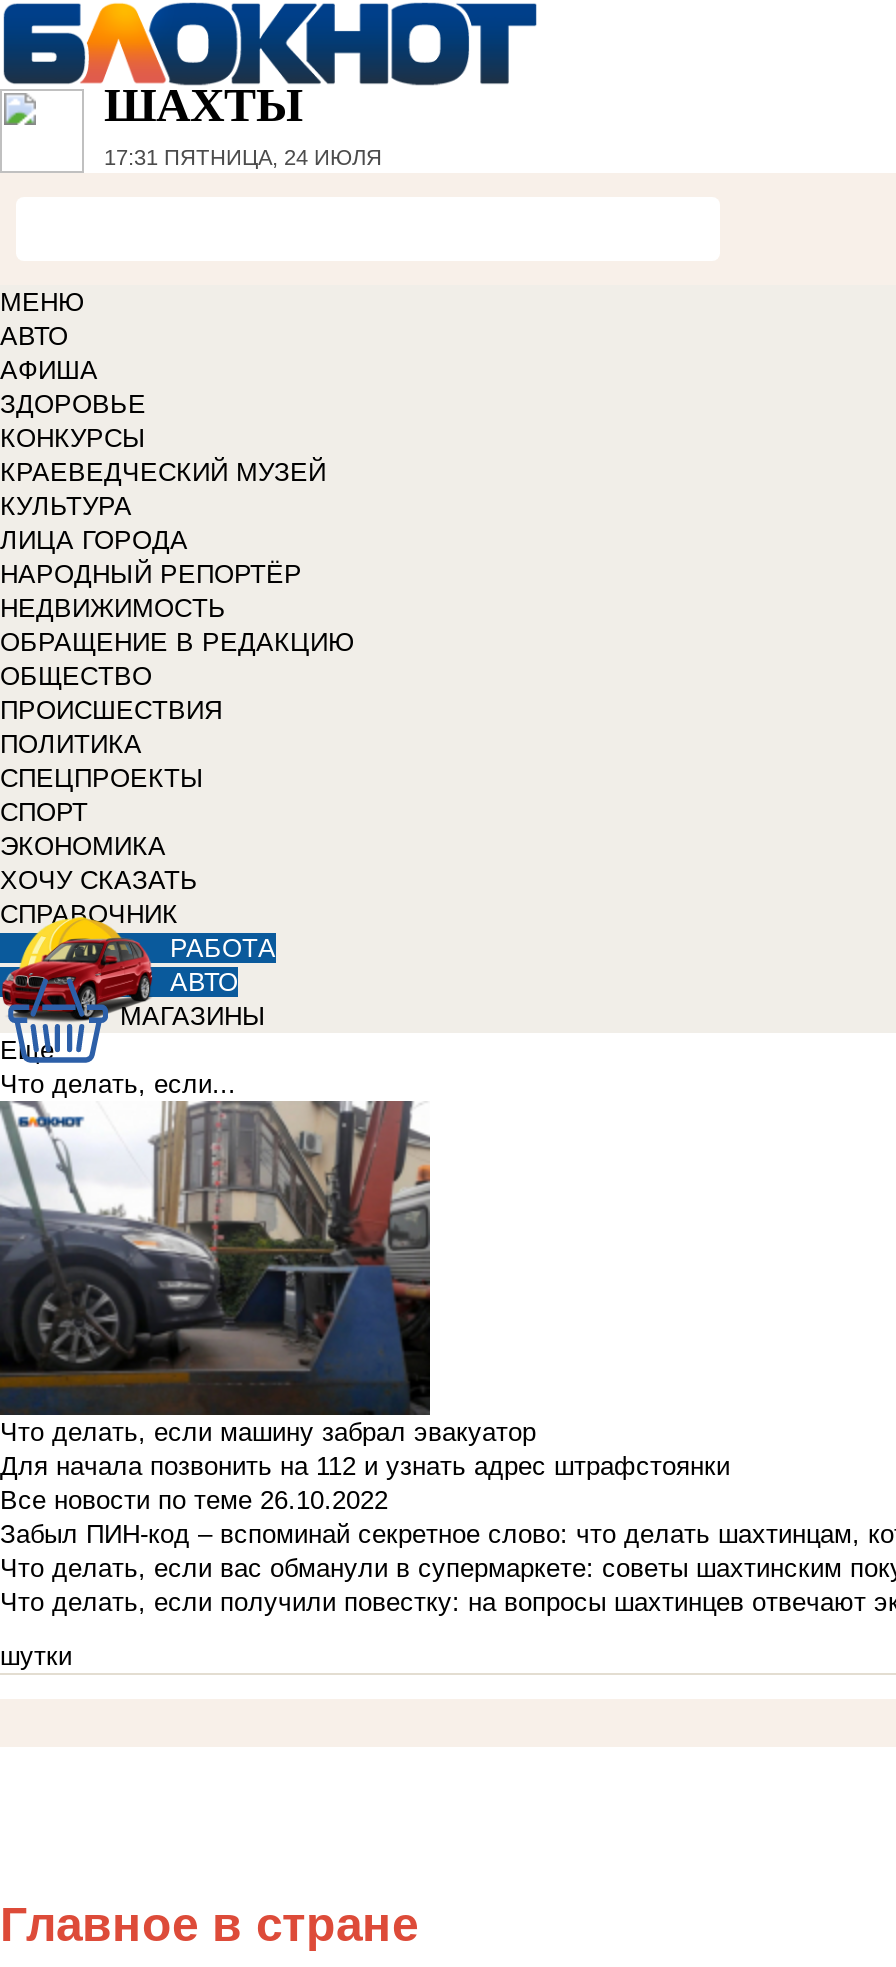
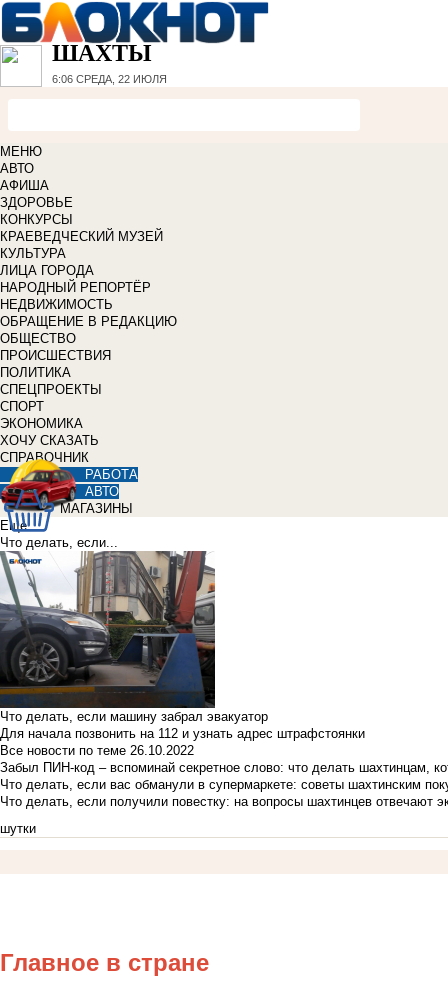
[104,146,382,170] 17:31 ПЯТНИЦА, 24 ИЮЛЯ -> [52,73,167,85] 6:06 СРЕДА, 22 ИЮЛЯ

